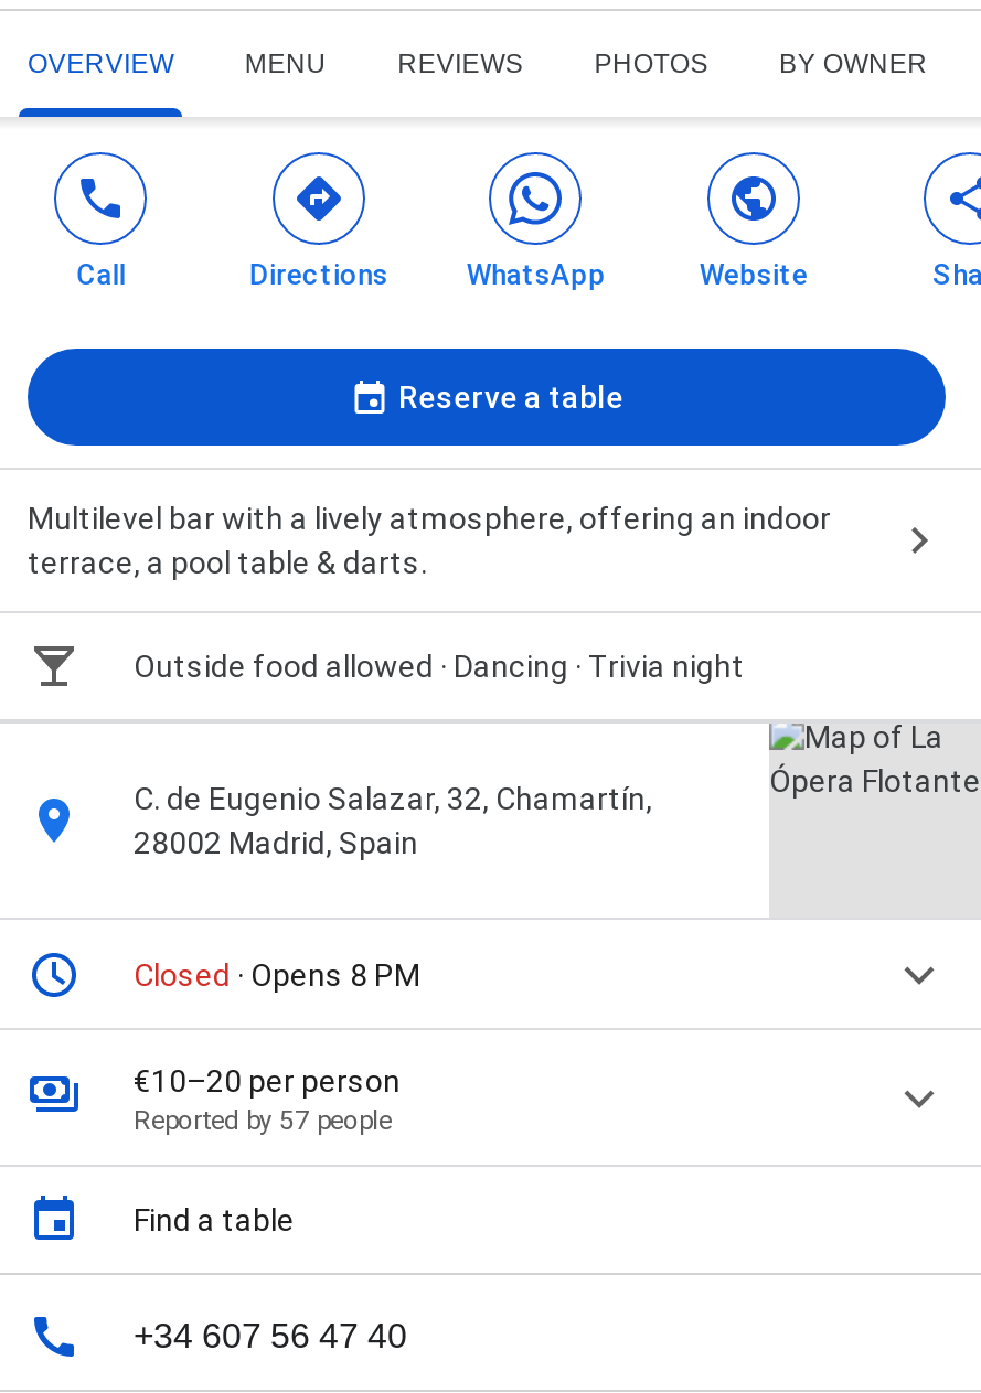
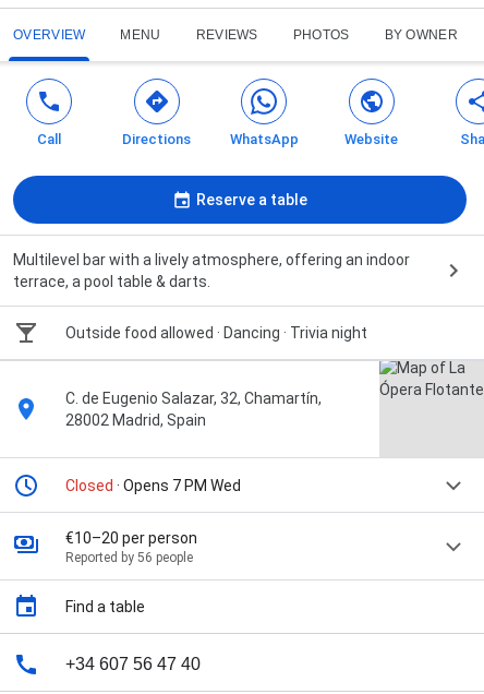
[134,958,420,993] Closed · Opens 8 PM -> [65,477,241,495] Closed · Opens 7 PM Wed
[134,1106,392,1136] Reported by 57 people -> [65,550,193,565] Reported by 56 people

